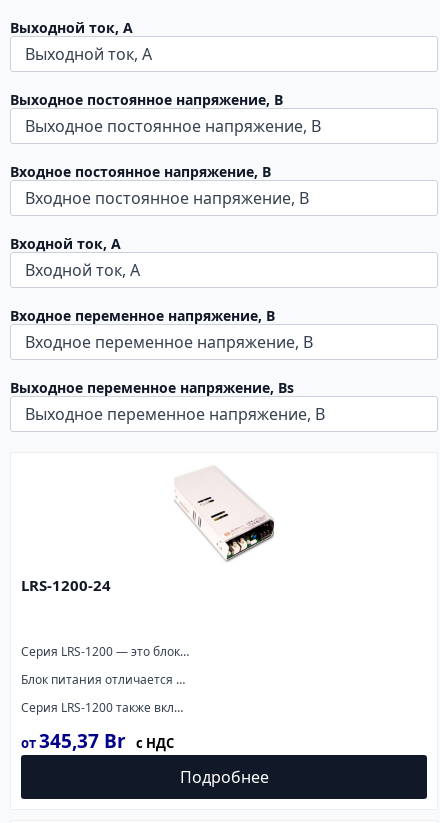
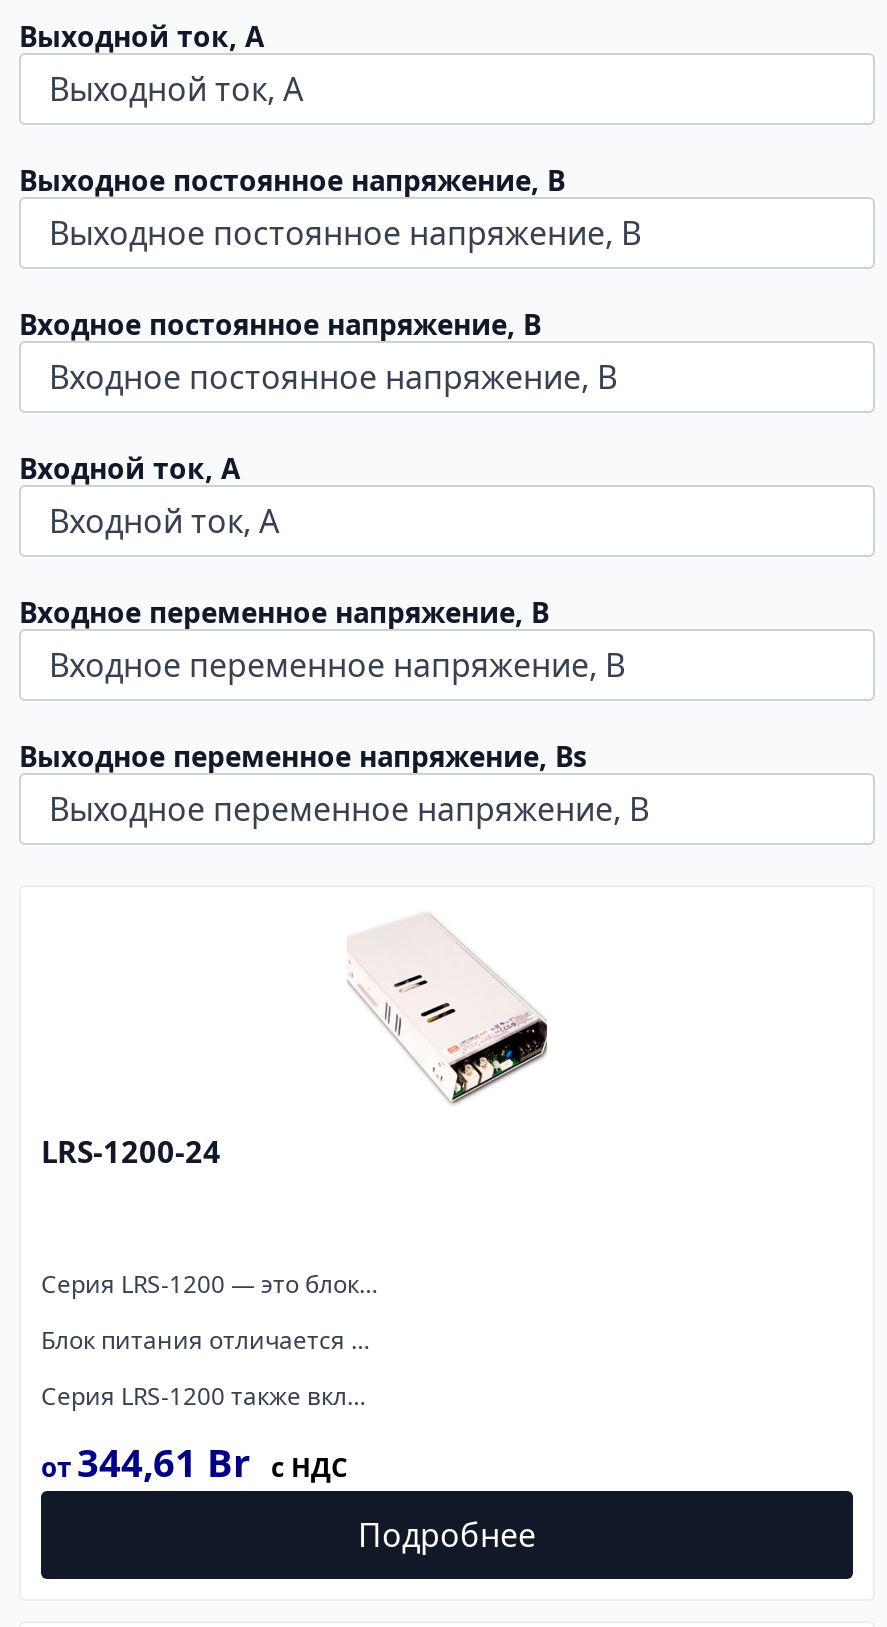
[39,728,126,754] 345,37 Br -> [77,1436,251,1488] 344,61 Br

